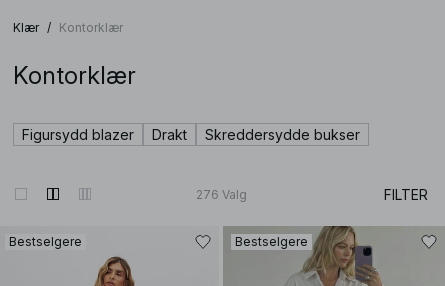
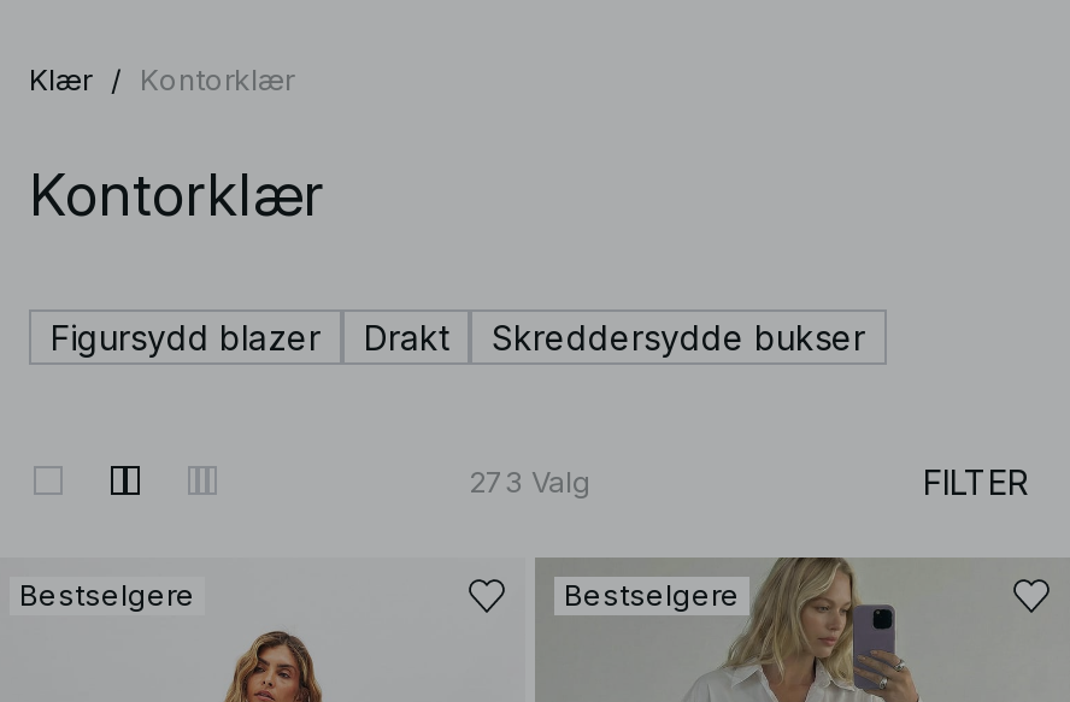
[195,186,246,201] 276 Valg -> [469,462,592,499] 273 Valg

